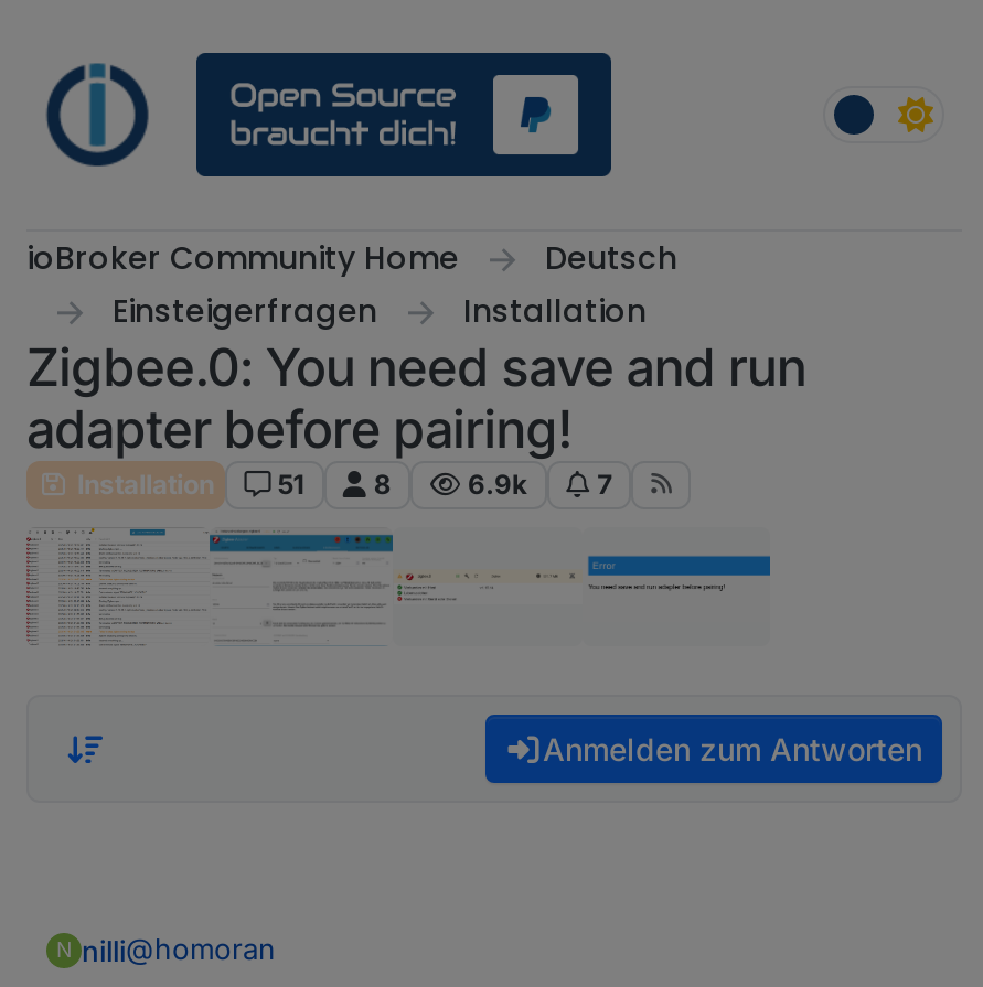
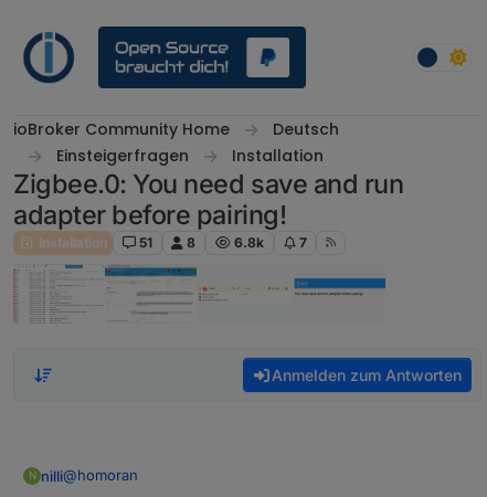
[468,468,527,501] 6.9k -> [234,234,264,251] 6.8k

